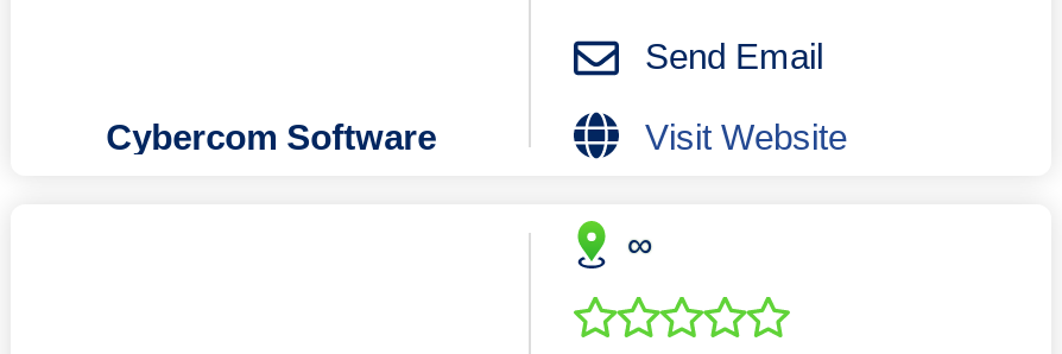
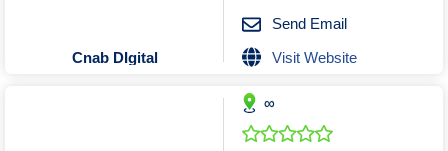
[106,116,436,156] Cybercom Software -> [72,49,158,66] Cnab DIgital

